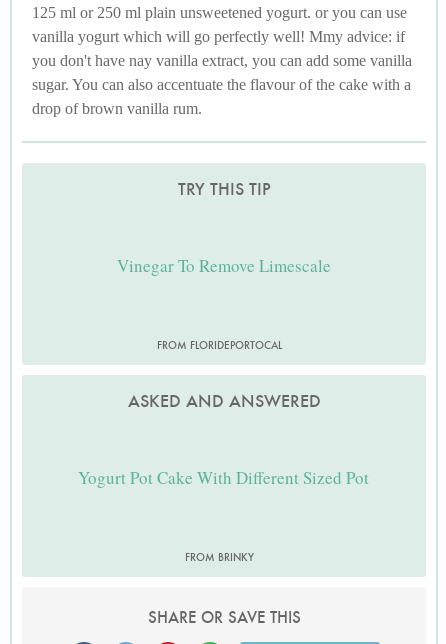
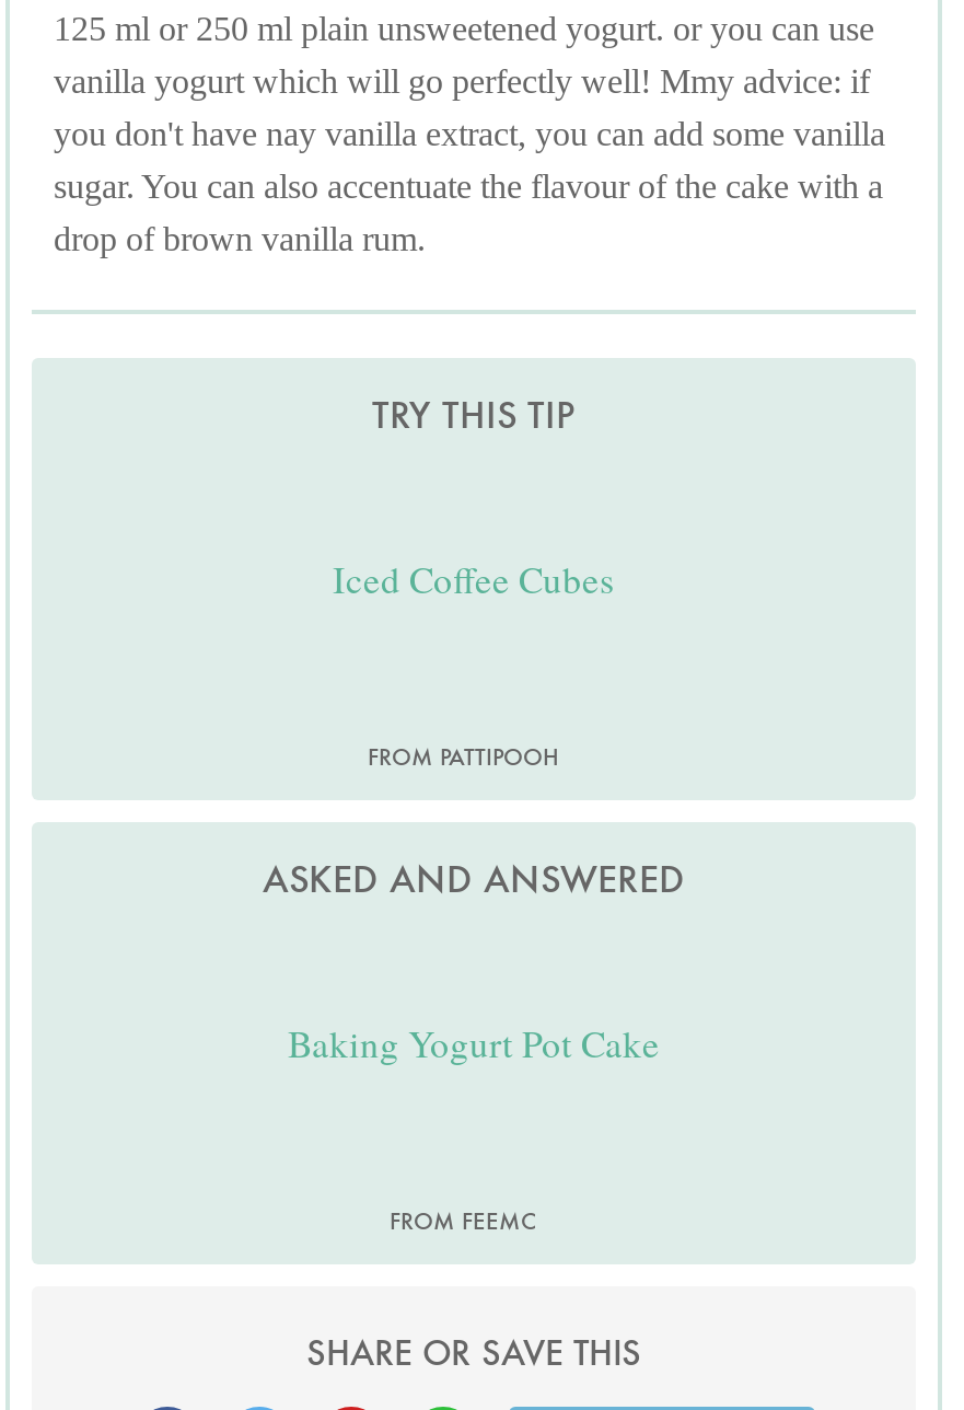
[117,254,331,277] Vinegar To Remove Limescale -> [333,555,615,606] Iced Coffee Cubes
[156,338,281,352] FROM FLORIDEPORTOCAL -> [368,740,558,771] FROM PATTIPOOH
[78,466,369,489] Yogurt Pot Cake With Different Sized Pot -> [288,1019,660,1070] Baking Yogurt Pot Cake
[184,550,253,564] FROM BRINKY -> [390,1205,536,1235] FROM FEEMC

